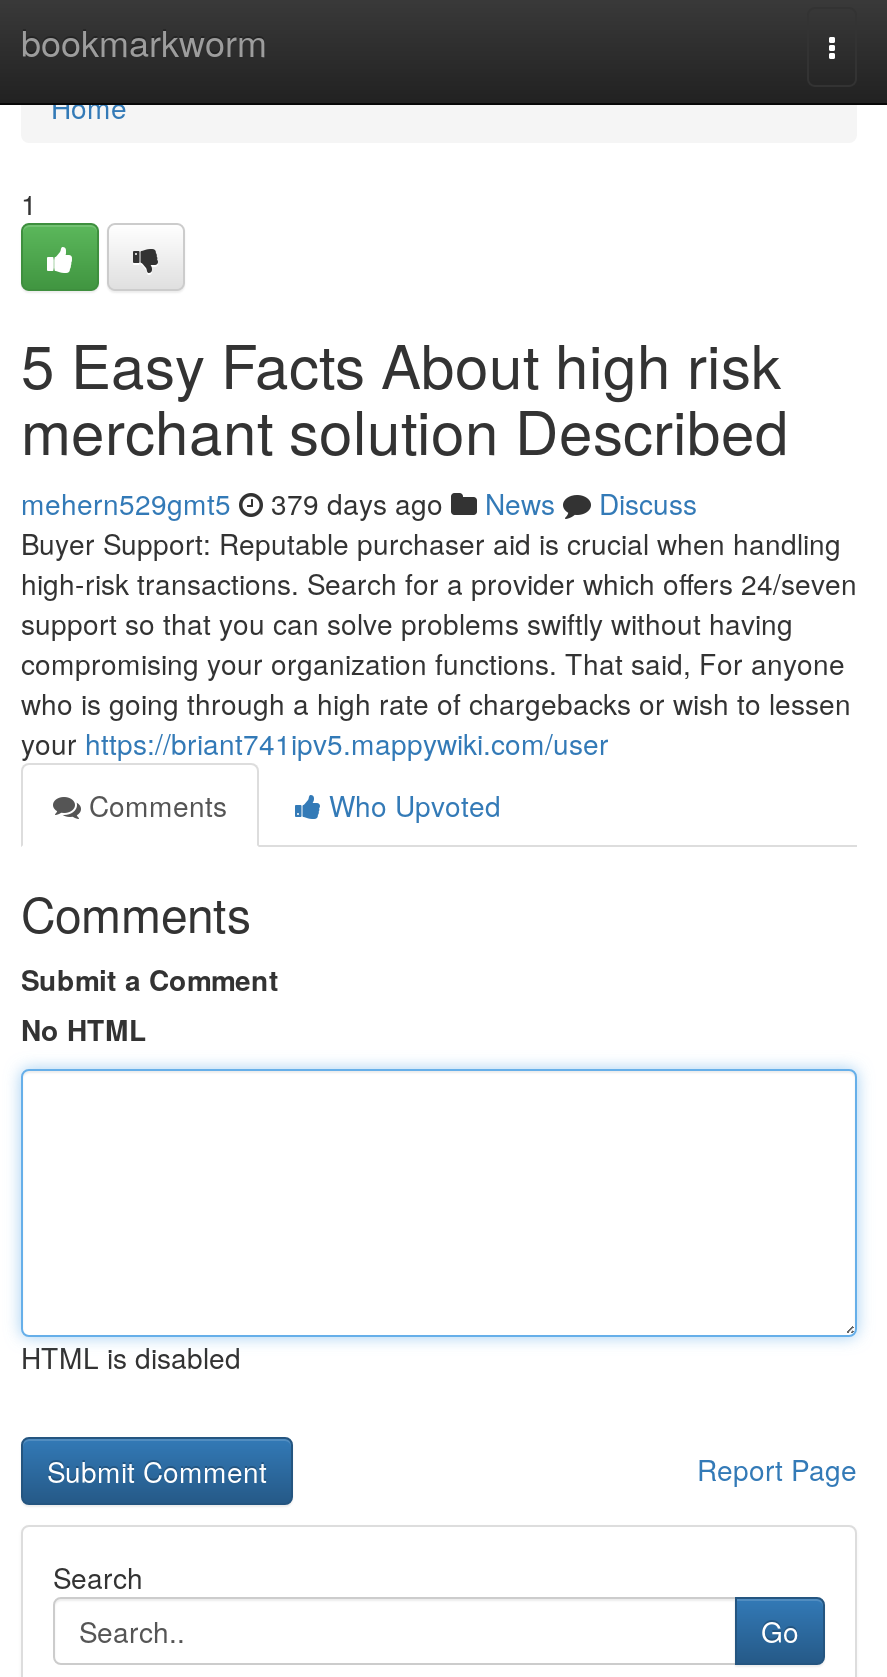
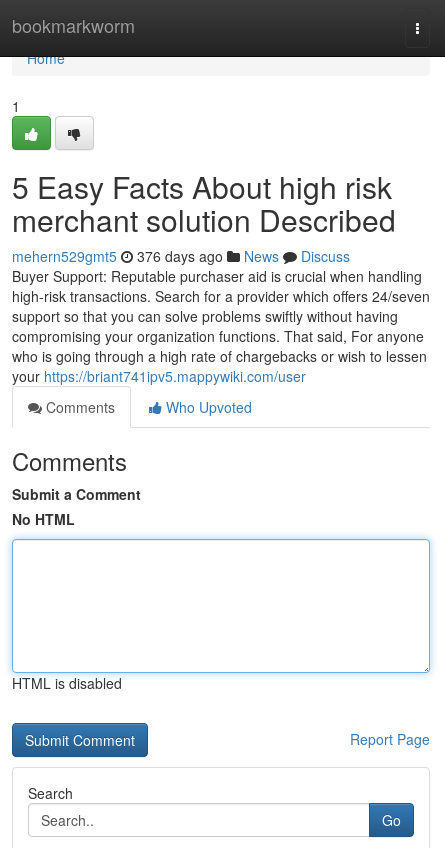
[21,483,697,523] mehern529gmt5 379 days ago News Discuss -> [12,246,350,266] mehern529gmt5 376 days ago News Discuss

